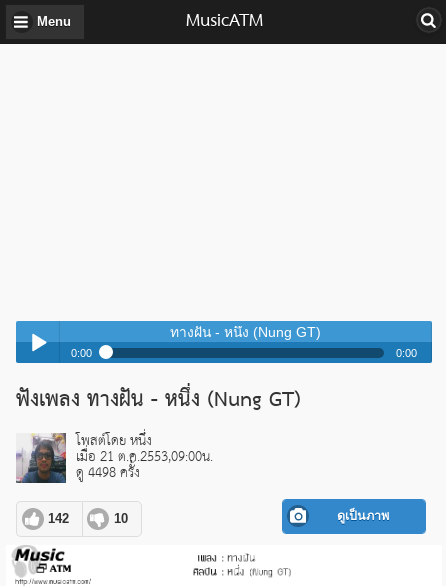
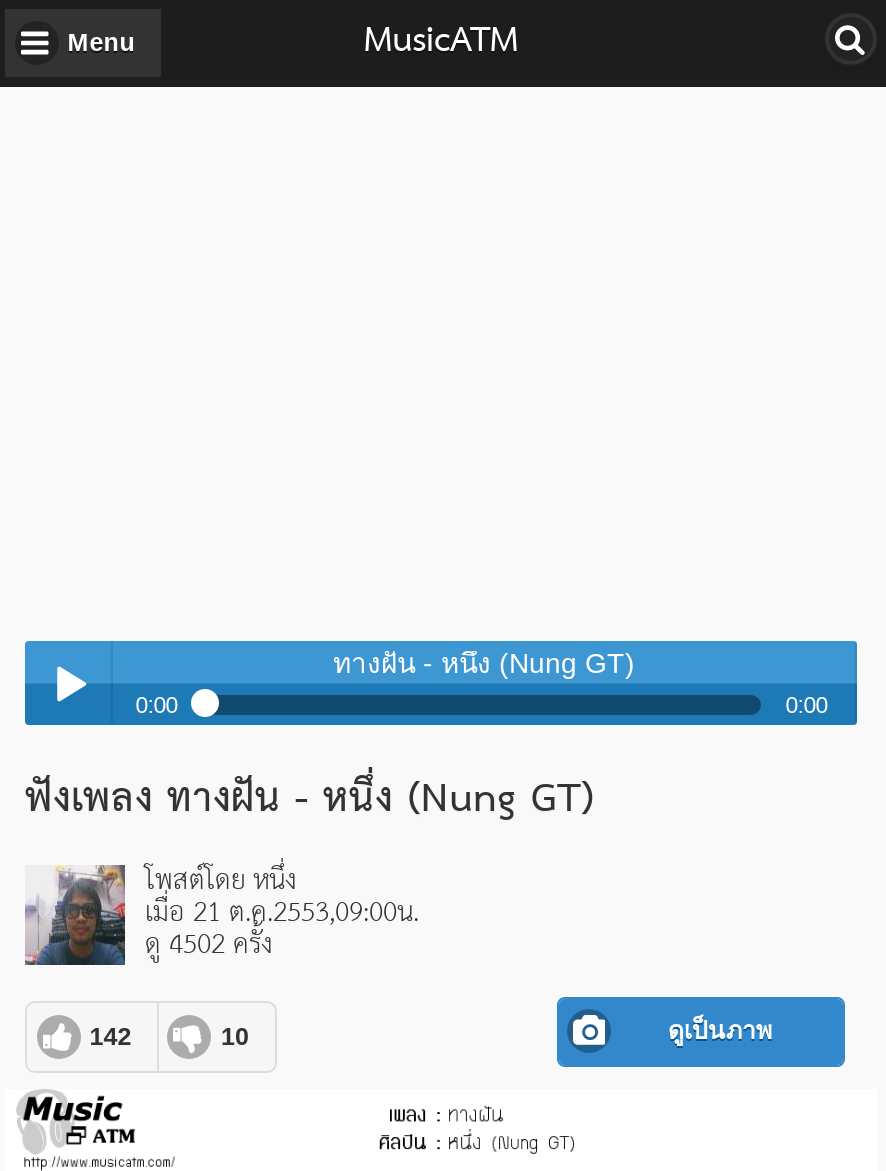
[76,461,140,485] ดู 4498 ครั้ง -> [145,921,273,969] ดู 4502 ครั้ง

